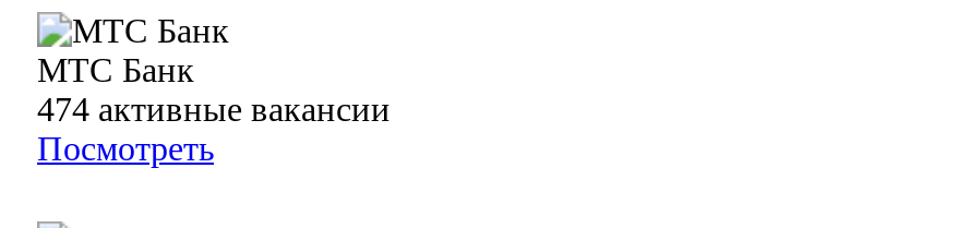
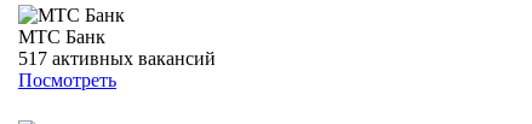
[37,91,391,128] 474 активные вакансии -> [18,49,216,69] 517 активных вакансий

